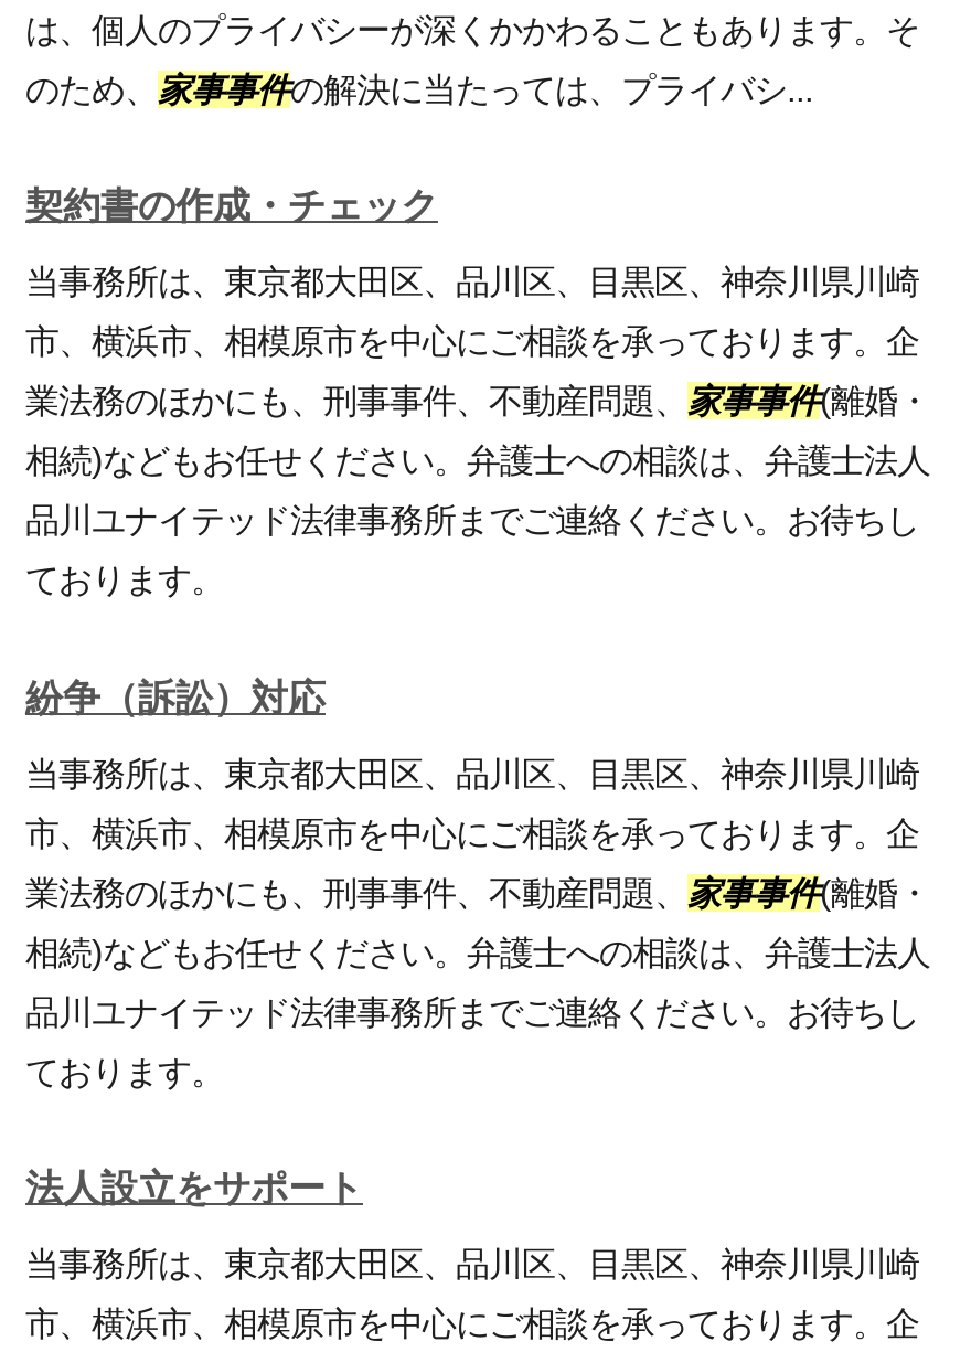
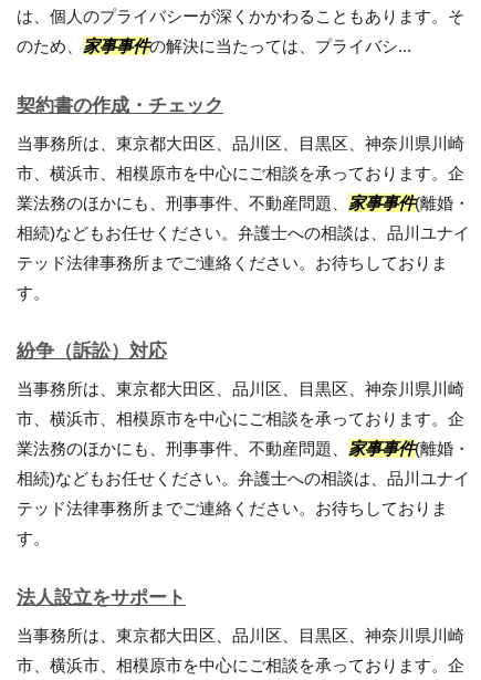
[25,441,930,479] 相続)などもお任せください。弁護士への相談は、弁護士法人 -> [17,223,470,242] 相続)などもお任せください。弁護士への相談は、品川ユナイ
[25,501,919,539] 品川ユナイテッド法律事務所までご連絡ください。お待ちし -> [17,253,448,271] テッド法律事務所までご連絡ください。お待ちしておりま
[25,561,224,598] ております。 -> [17,283,50,301] す。
[25,933,930,970] 相続)などもお任せください。弁護士への相談は、弁護士法人 -> [17,469,470,488] 相続)などもお任せください。弁護士への相談は、品川ユナイ
[25,992,919,1030] 品川ユナイテッド法律事務所までご連絡ください。お待ちし -> [17,499,448,517] テッド法律事務所までご連絡ください。お待ちしておりま
[25,1052,224,1089] ております。 -> [17,529,50,547] す。

